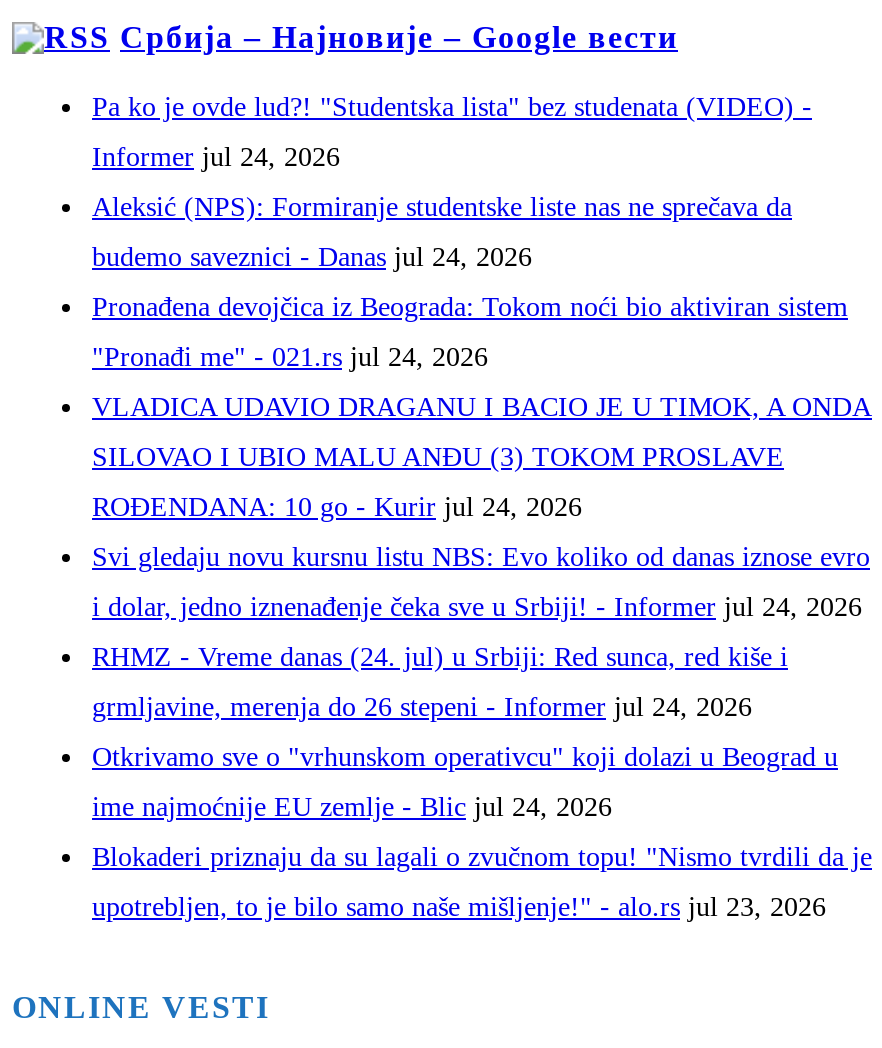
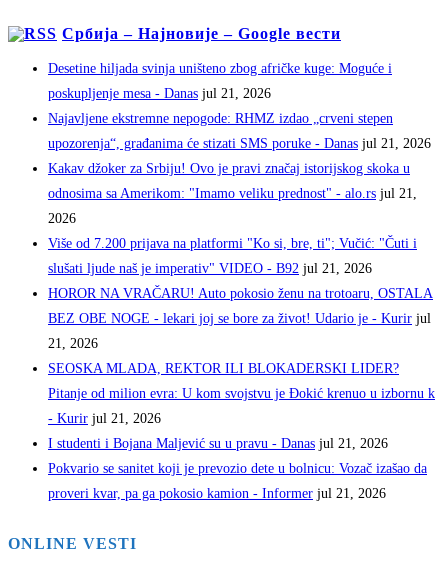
[92,92,872,922] Pa ko je ovde lud?! "Studentska lista" bez studenata (VIDEO) - | Informer jul 24, 2026 | Aleksić (NPS): Formiranje studentske liste nas ne sprečava da | budemo saveznici - Danas jul 24, 2026 | Pronađena devojčica iz Beograda: Tokom noći bio aktiviran sistem | "Pronađi me" - 021.rs jul 24, 2026 | VLADICA UDAVIO DRAGANU I BACIO JE U TIMOK, A ONDA | SILOVAO I UBIO MALU ANĐU (3) TOKOM PROSLAVE | ROĐENDANA: 10 go - Kurir jul 24, 2026 | Svi gledaju novu kursnu listu NBS: Evo koliko od danas iznose evro | i dolar, jedno iznenađenje čeka sve u Srbiji! - Informer jul 24, 2026 | RHMZ - Vreme danas (24. jul) u Srbiji: Red sunca, red kiše i | grmljavine, merenja do 26 stepeni - Informer jul 24, 2026 | Otkrivamo sve o "vrhunskom operativcu" koji dolazi u Beograd u | ime najmoćnije EU zemlje - Blic jul 24, 2026 | Blokaderi priznaju da su lagali o zvučnom topu! "Nismo tvrdili da je | upotrebljen, to je bilo samo naše mišljenje!" - alo.rs jul 23, 2026 -> [48,61,435,501] Desetine hiljada svinja uništeno zbog afričke kuge: Moguće i | poskupljenje mesa - Danas jul 21, 2026 | Najavljene ekstremne nepogode: RHMZ izdao „crveni stepen | upozorenja“, građanima će stizati SMS poruke - Danas jul 21, 2026 | Kakav džoker za Srbiju! Ovo je pravi značaj istorijskog skoka u | odnosima sa Amerikom: "Imamo veliku prednost" - alo.rs jul 21, | 2026 | Više od 7.200 prijava na platformi "Ko si, bre, ti"; Vučić: "Čuti i | slušati ljude naš je imperativ" VIDEO - B92 jul 21, 2026 | HOROR NA VRAČARU! Auto pokosio ženu na trotoaru, OSTALA | BEZ OBE NOGE - lekari joj se bore za život! Udario je - Kurir jul | 21, 2026 | SEOSKA MLADA, REKTOR ILI BLOKADERSKI LIDER? | Pitanje od milion evra: U kom svojstvu je Đokić krenuo u izbornu k | - Kurir jul 21, 2026 | I studenti i Bojana Maljević su u pravu - Danas jul 21, 2026 | Pokvario se sanitet koji je prevozio dete u bolnicu: Vozač izašao da | proveri kvar, pa ga pokosio kamion - Informer jul 21, 2026

